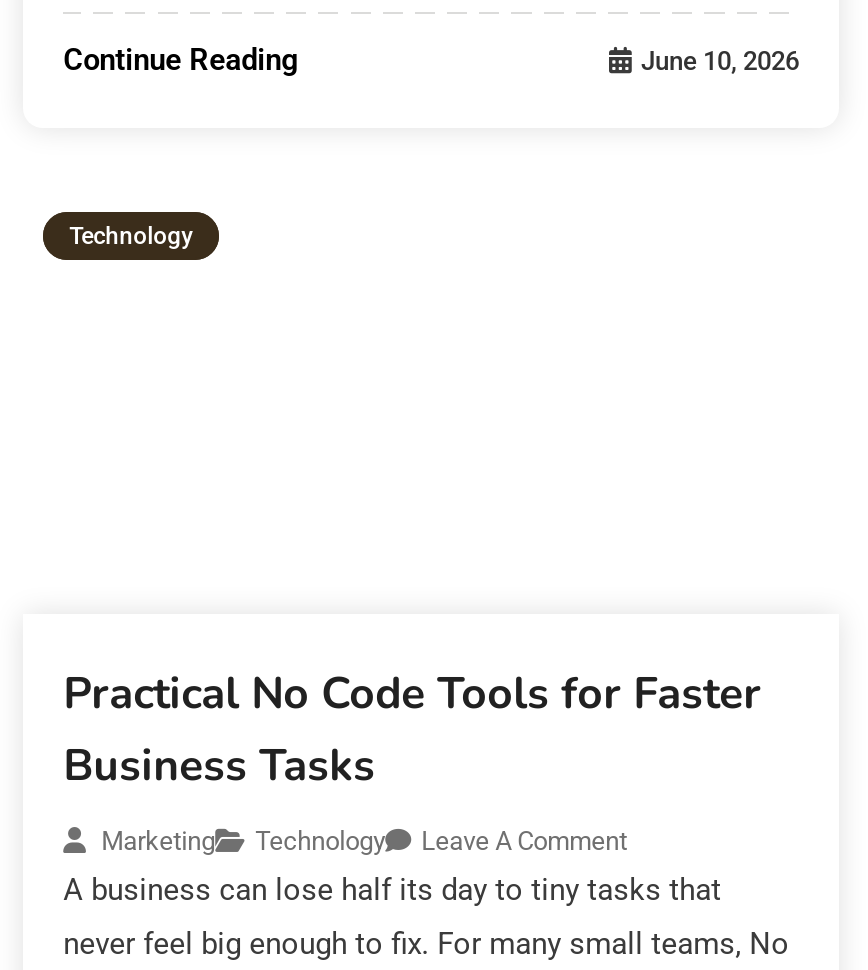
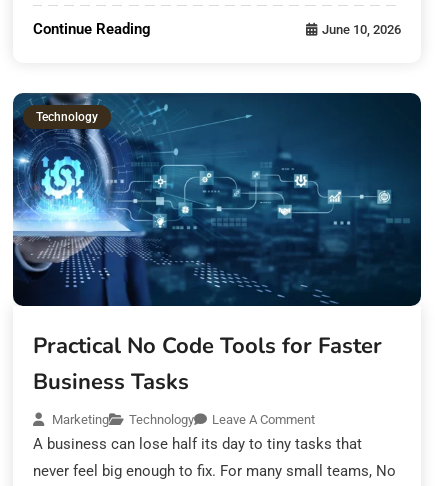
none -> [12,92,422,307] [image]

